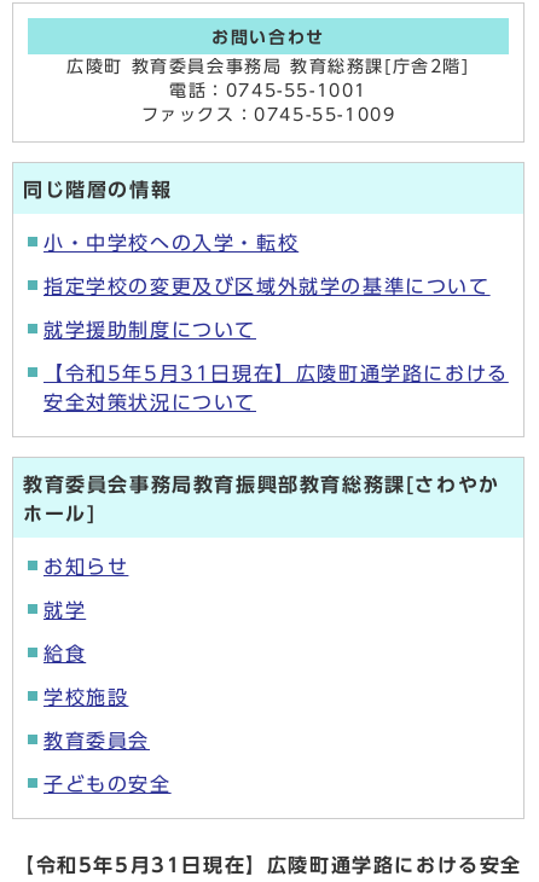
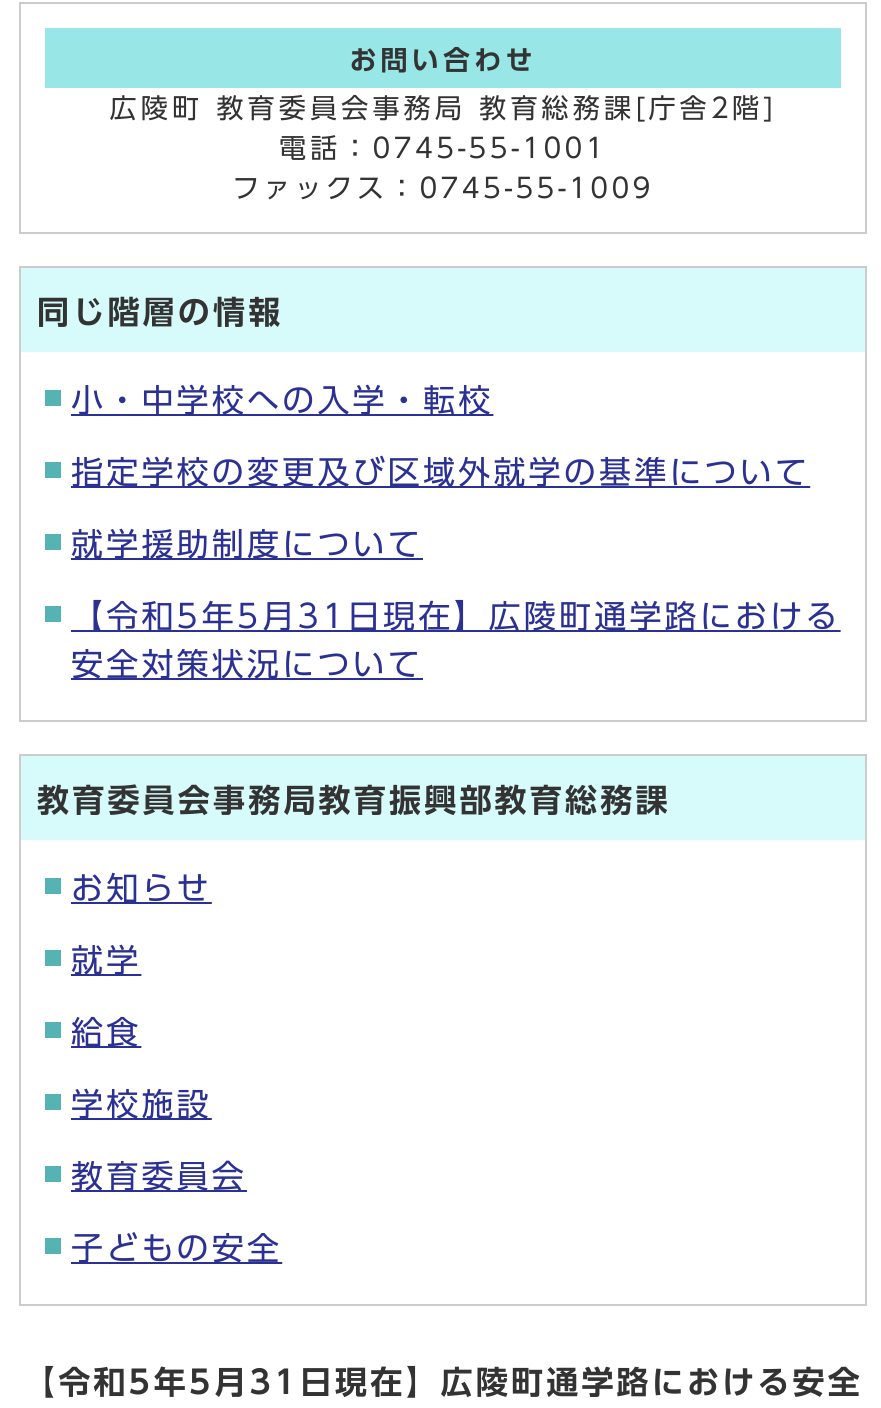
[23,475,500,523] 教育委員会事務局教育振興部教育総務課[さわやか | ホール] -> [37,784,671,816] 教育委員会事務局教育振興部教育総務課

